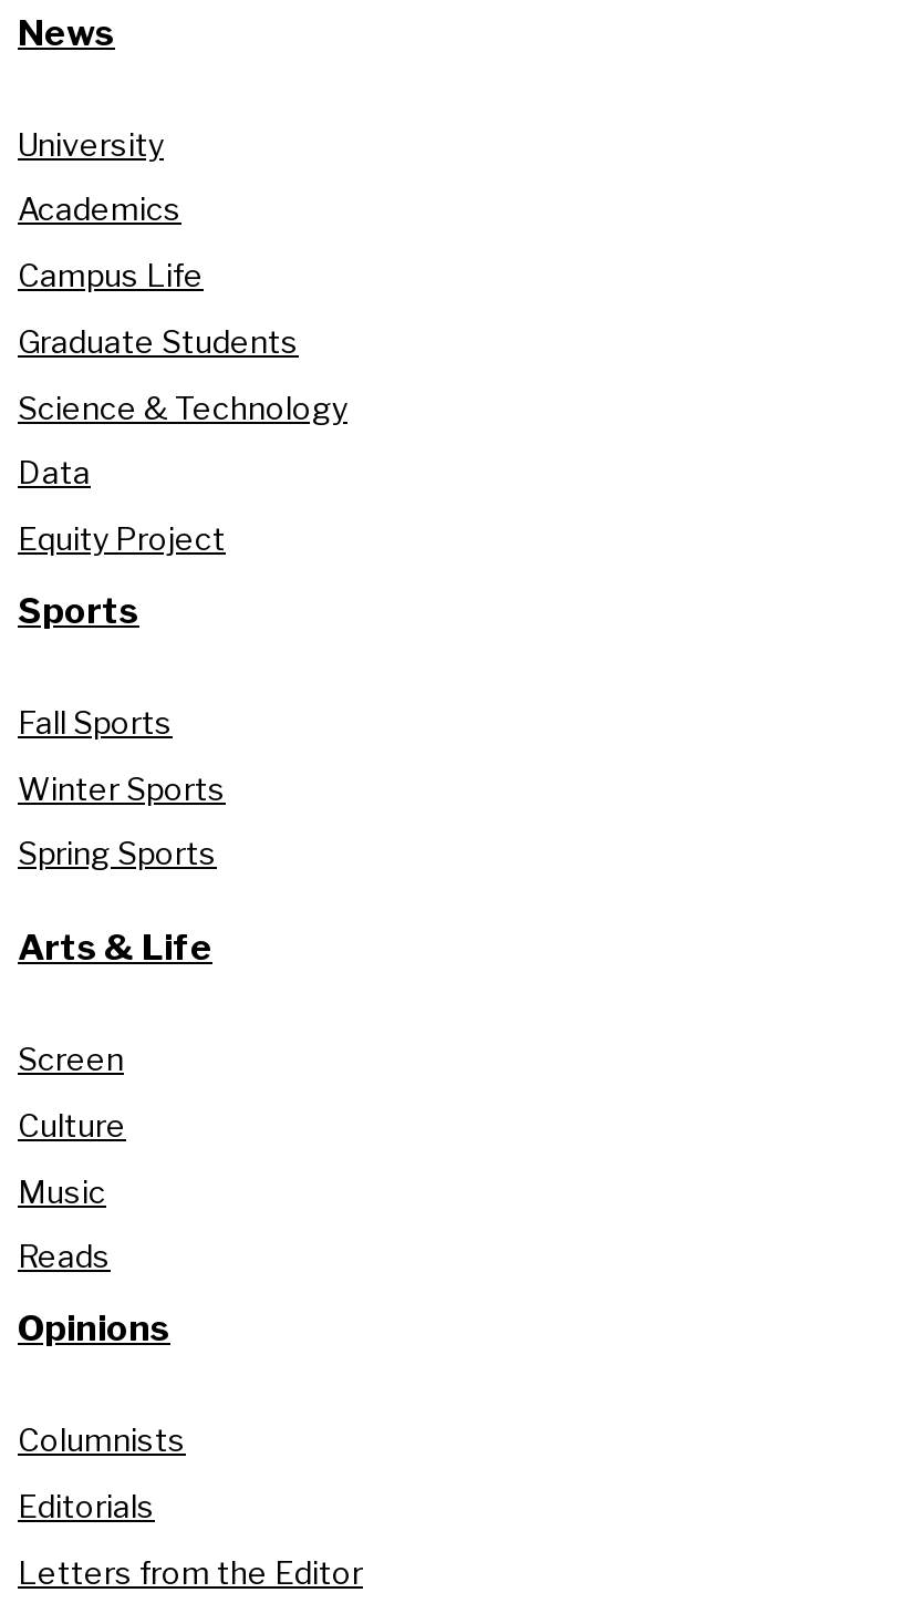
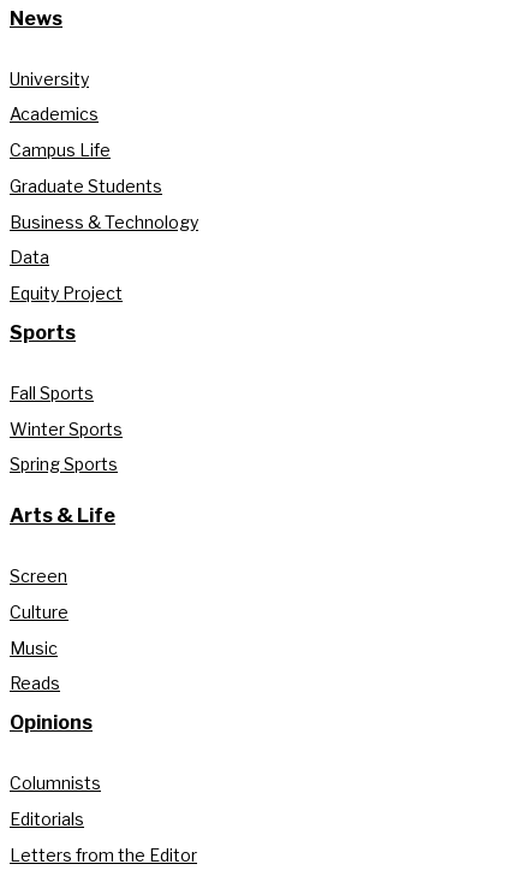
[18,388,347,425] Science & Technology -> [10,211,198,232] Business & Technology

